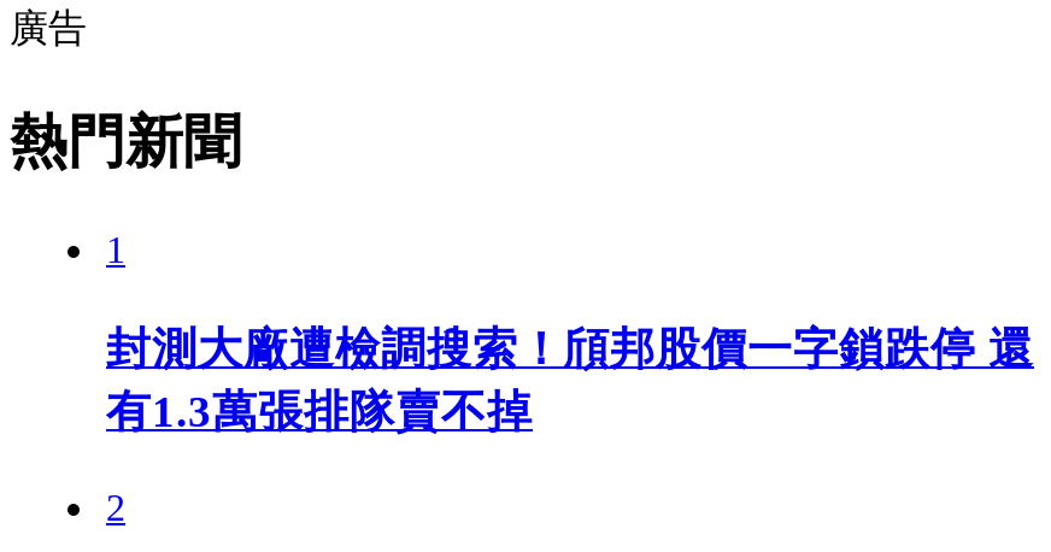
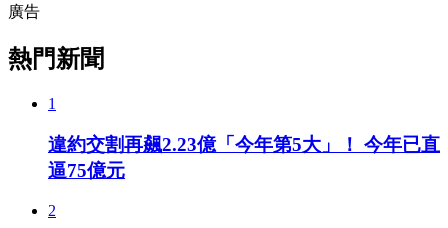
[106,322,1034,436] 封測大廠遭檢調搜索！頎邦股價一字鎖跌停 還 | 有1.3萬張排隊賣不掉 -> [48,134,440,181] 違約交割再飆2.23億「今年第5大」！ 今年已直 | 逼75億元

